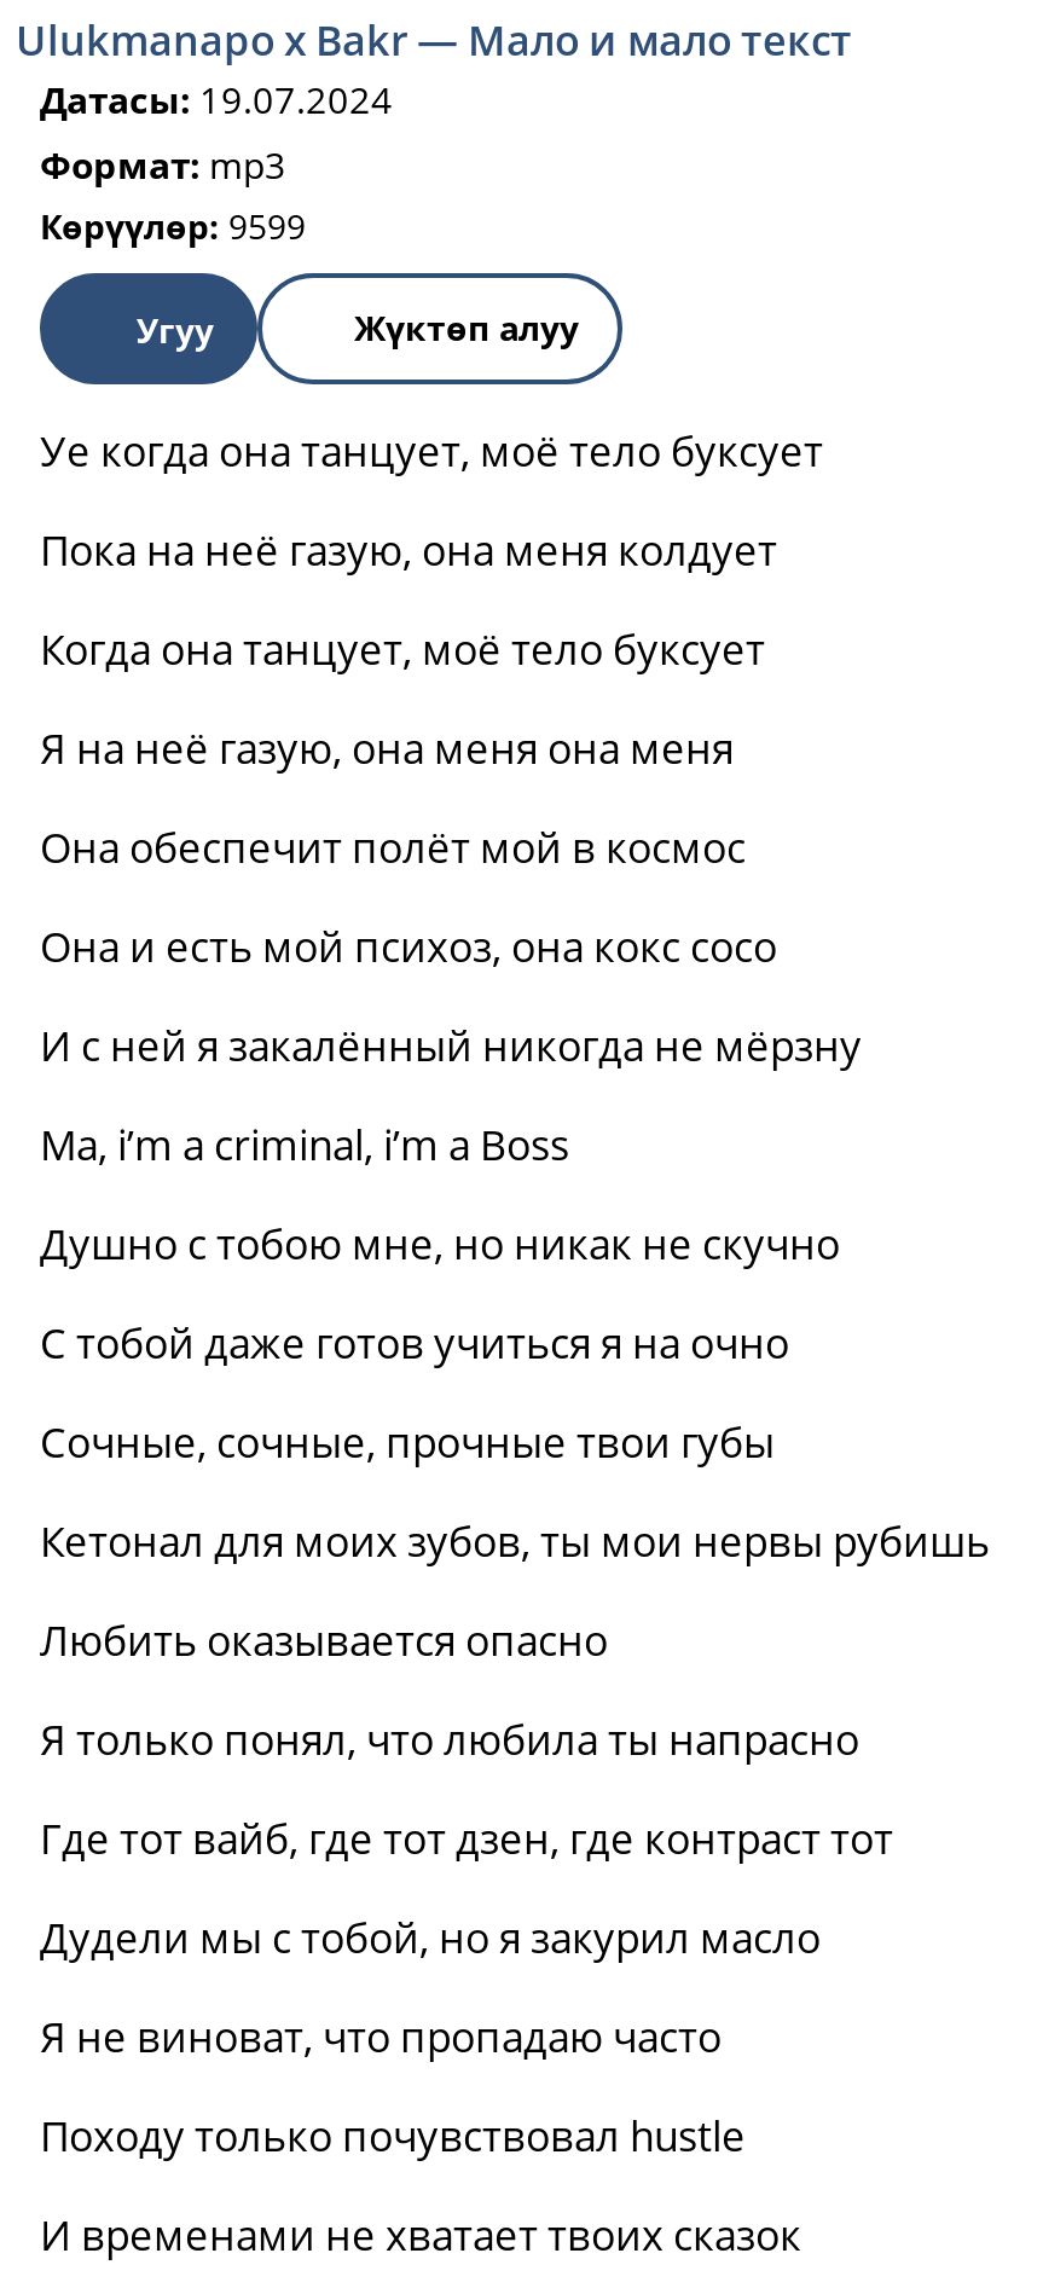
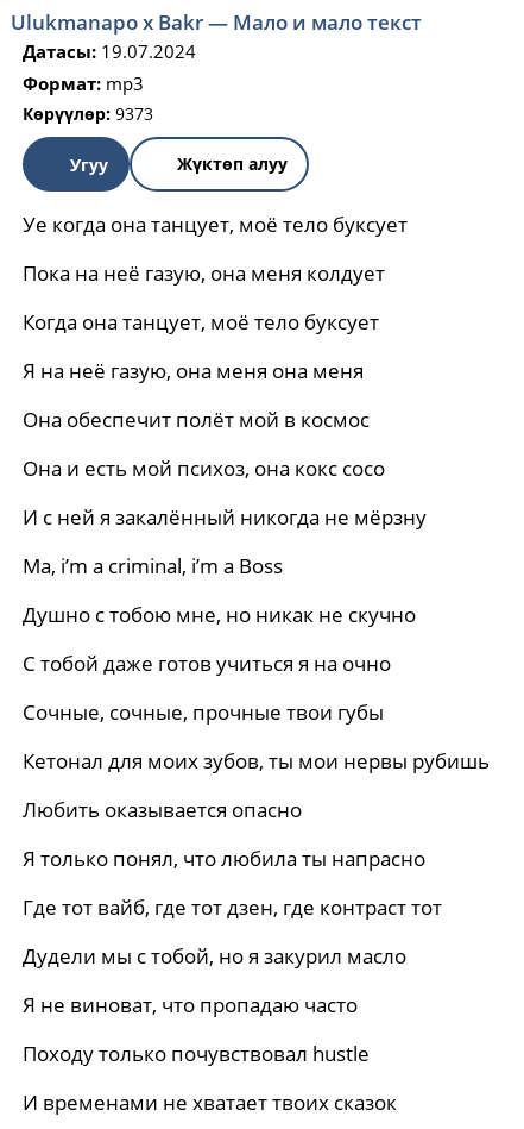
[40,203,306,249] Көрүүлөр: 9599 -> [23,102,153,125] Көрүүлөр: 9373

